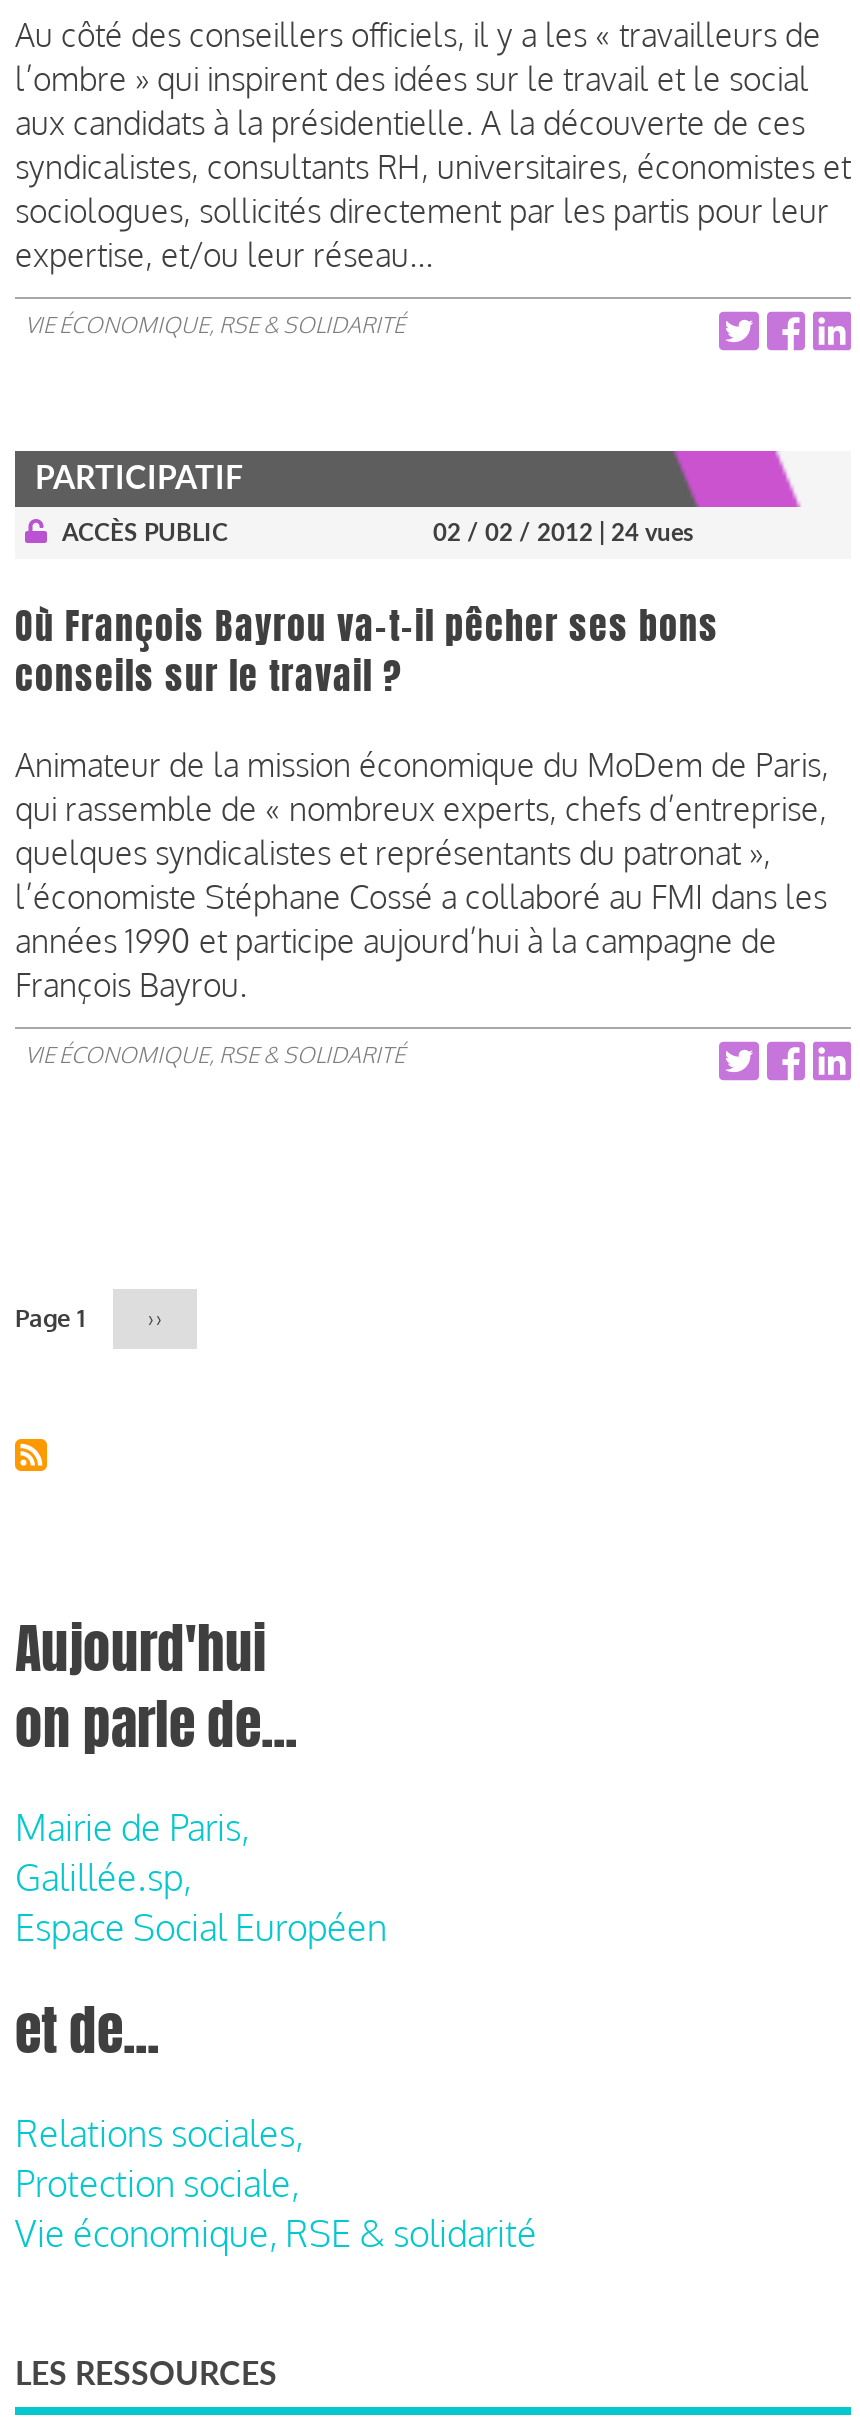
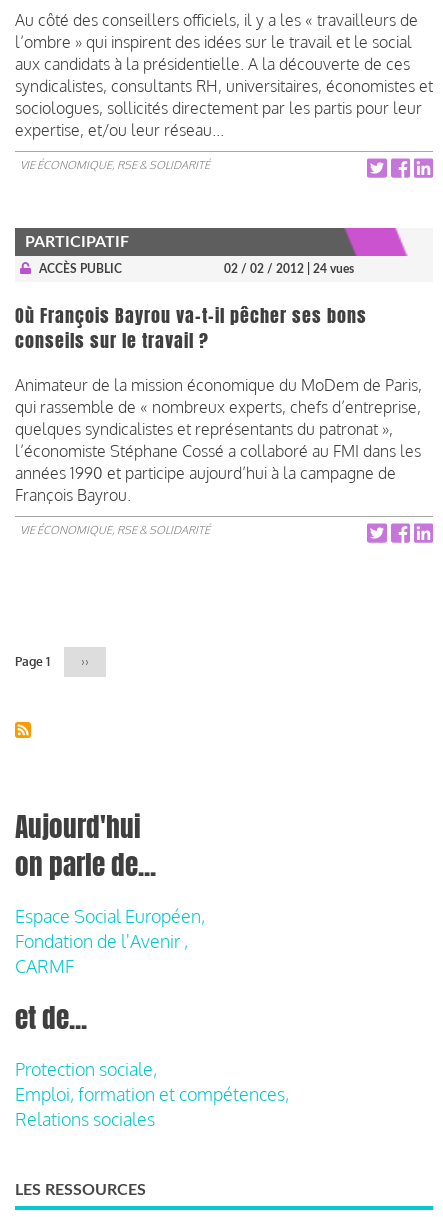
[15,1805,387,1949] Mairie de Paris, | Galillée.sp, | Espace Social Européen -> [15,905,205,977] Espace Social Européen, | Fondation de l'Avenir , | CARMF
[15,2111,303,2155] Relations sociales, -> none
moved [15,2161,299,2205] -> [15,1058,157,1080]: Protection sociale,
[15,2211,537,2255] Vie économique, RSE & solidarité -> [15,1083,289,1130] Emploi, formation et compétences, | Relations sociales

